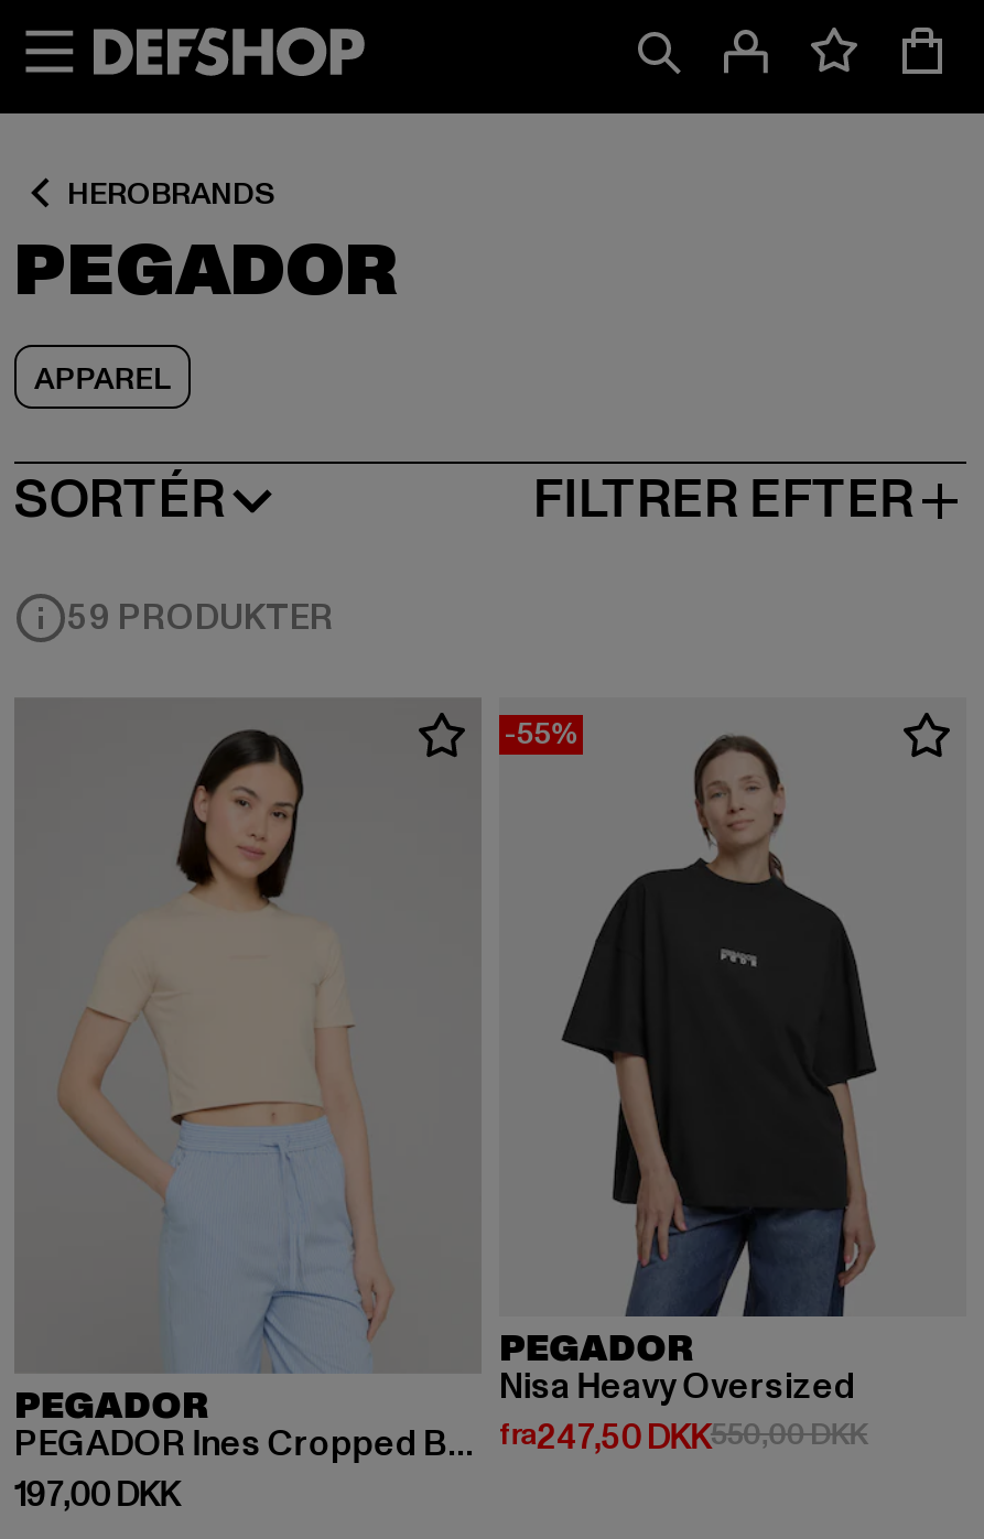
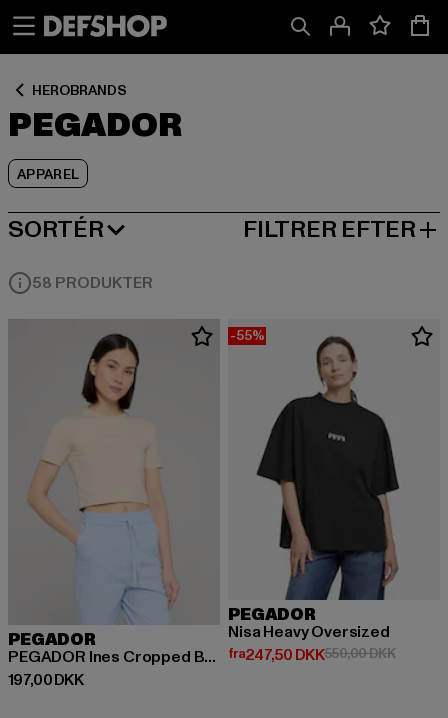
[67,594,334,642] 59 PRODUKTER -> [32,272,153,294] 58 PRODUKTER

